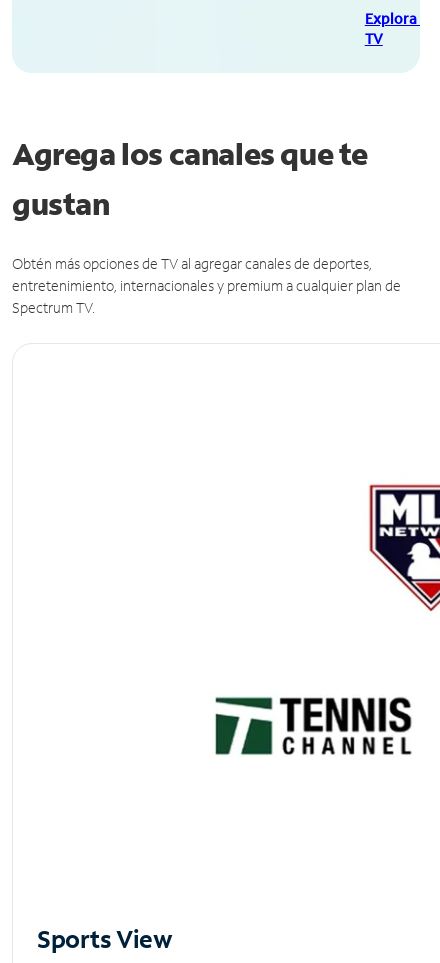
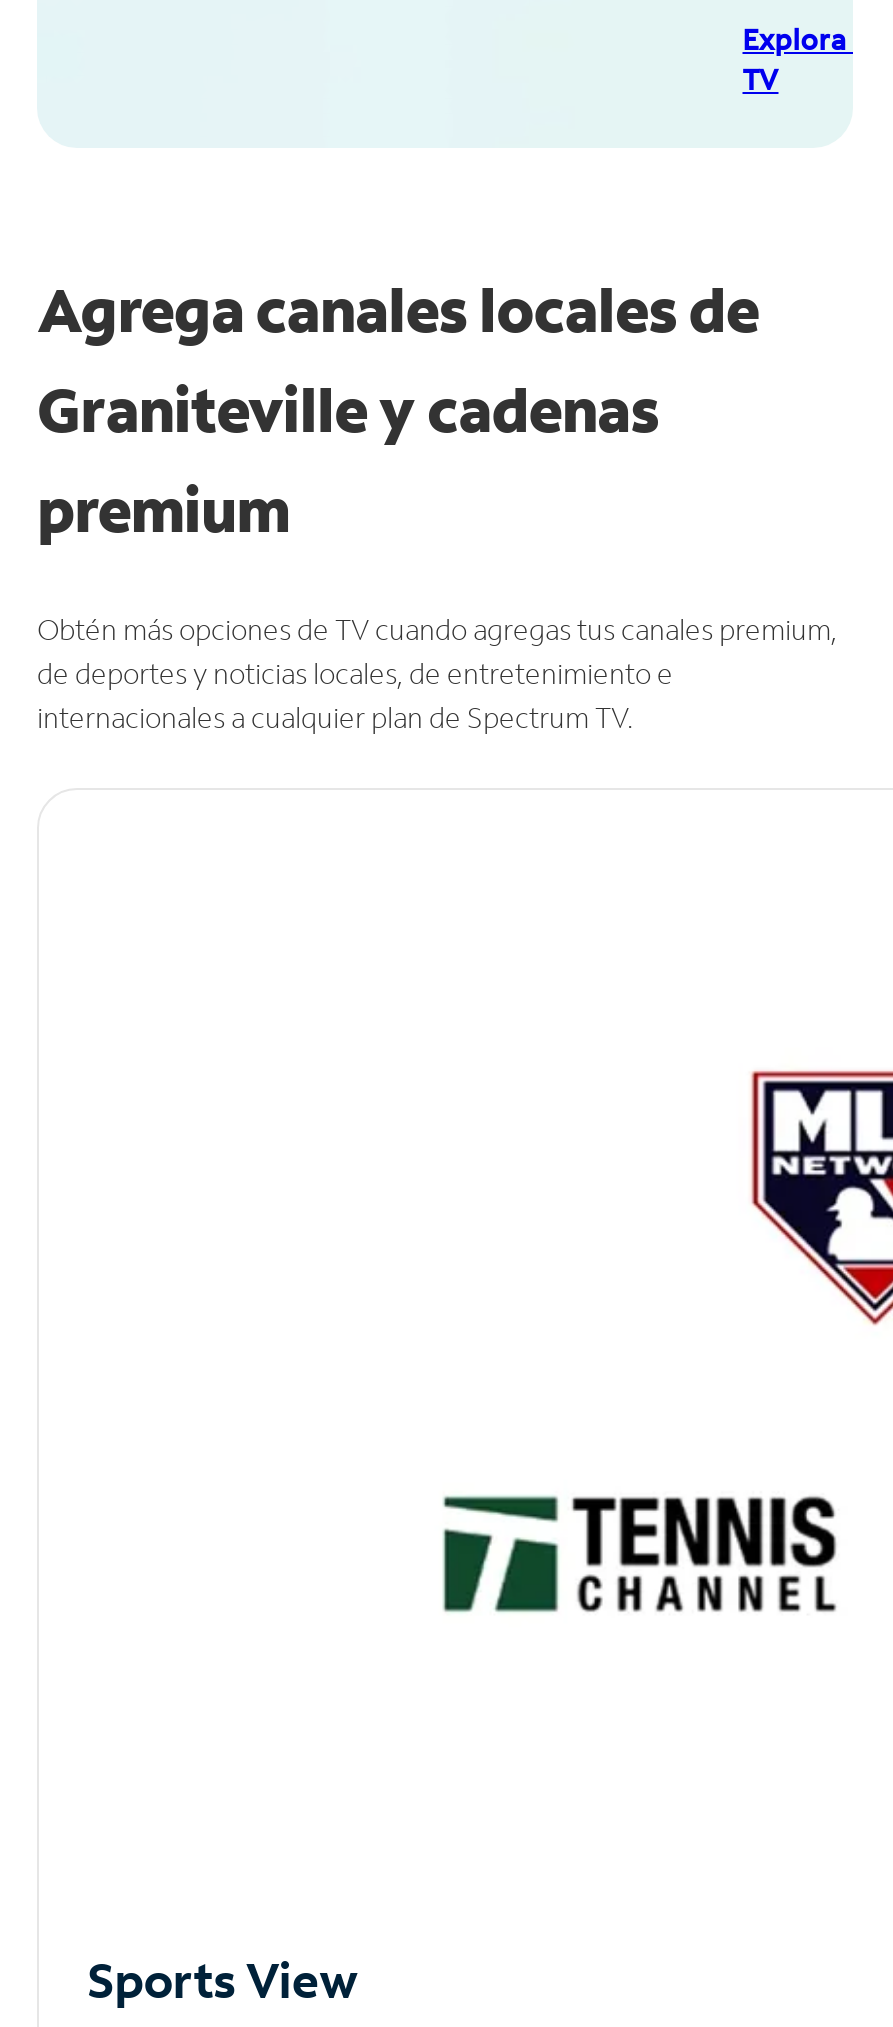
[12,134,368,223] Agrega los canales que te | gustan -> [37,270,759,548] Agrega canales locales de | Graniteville y cadenas | premium
[12,254,401,317] Obtén más opciones de TV al agregar canales de deportes, | entretenimiento, internacionales y premium a cualquier plan de | Spectrum TV. -> [37,610,837,736] Obtén más opciones de TV cuando agregas tus canales premium, | de deportes y noticias locales, de entretenimiento e | internacionales a cualquier plan de Spectrum TV.

